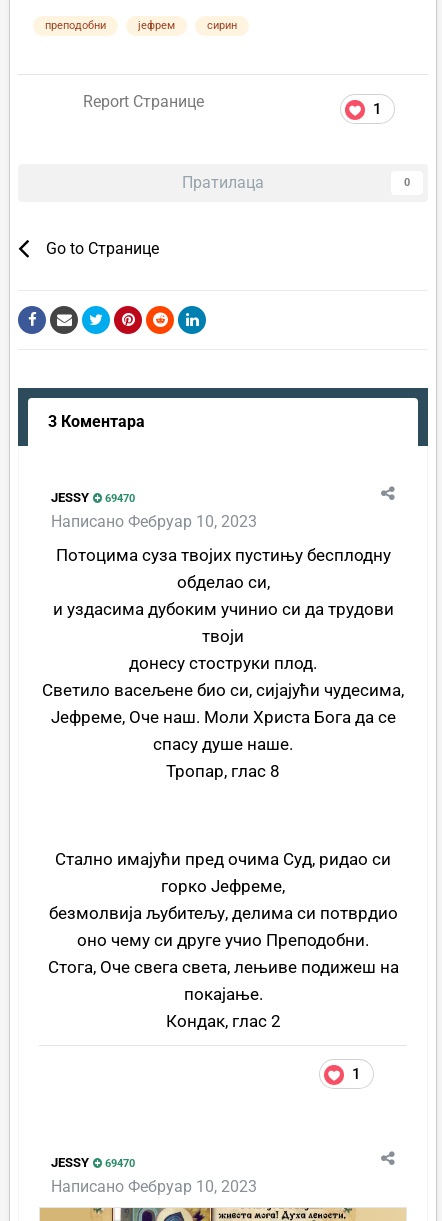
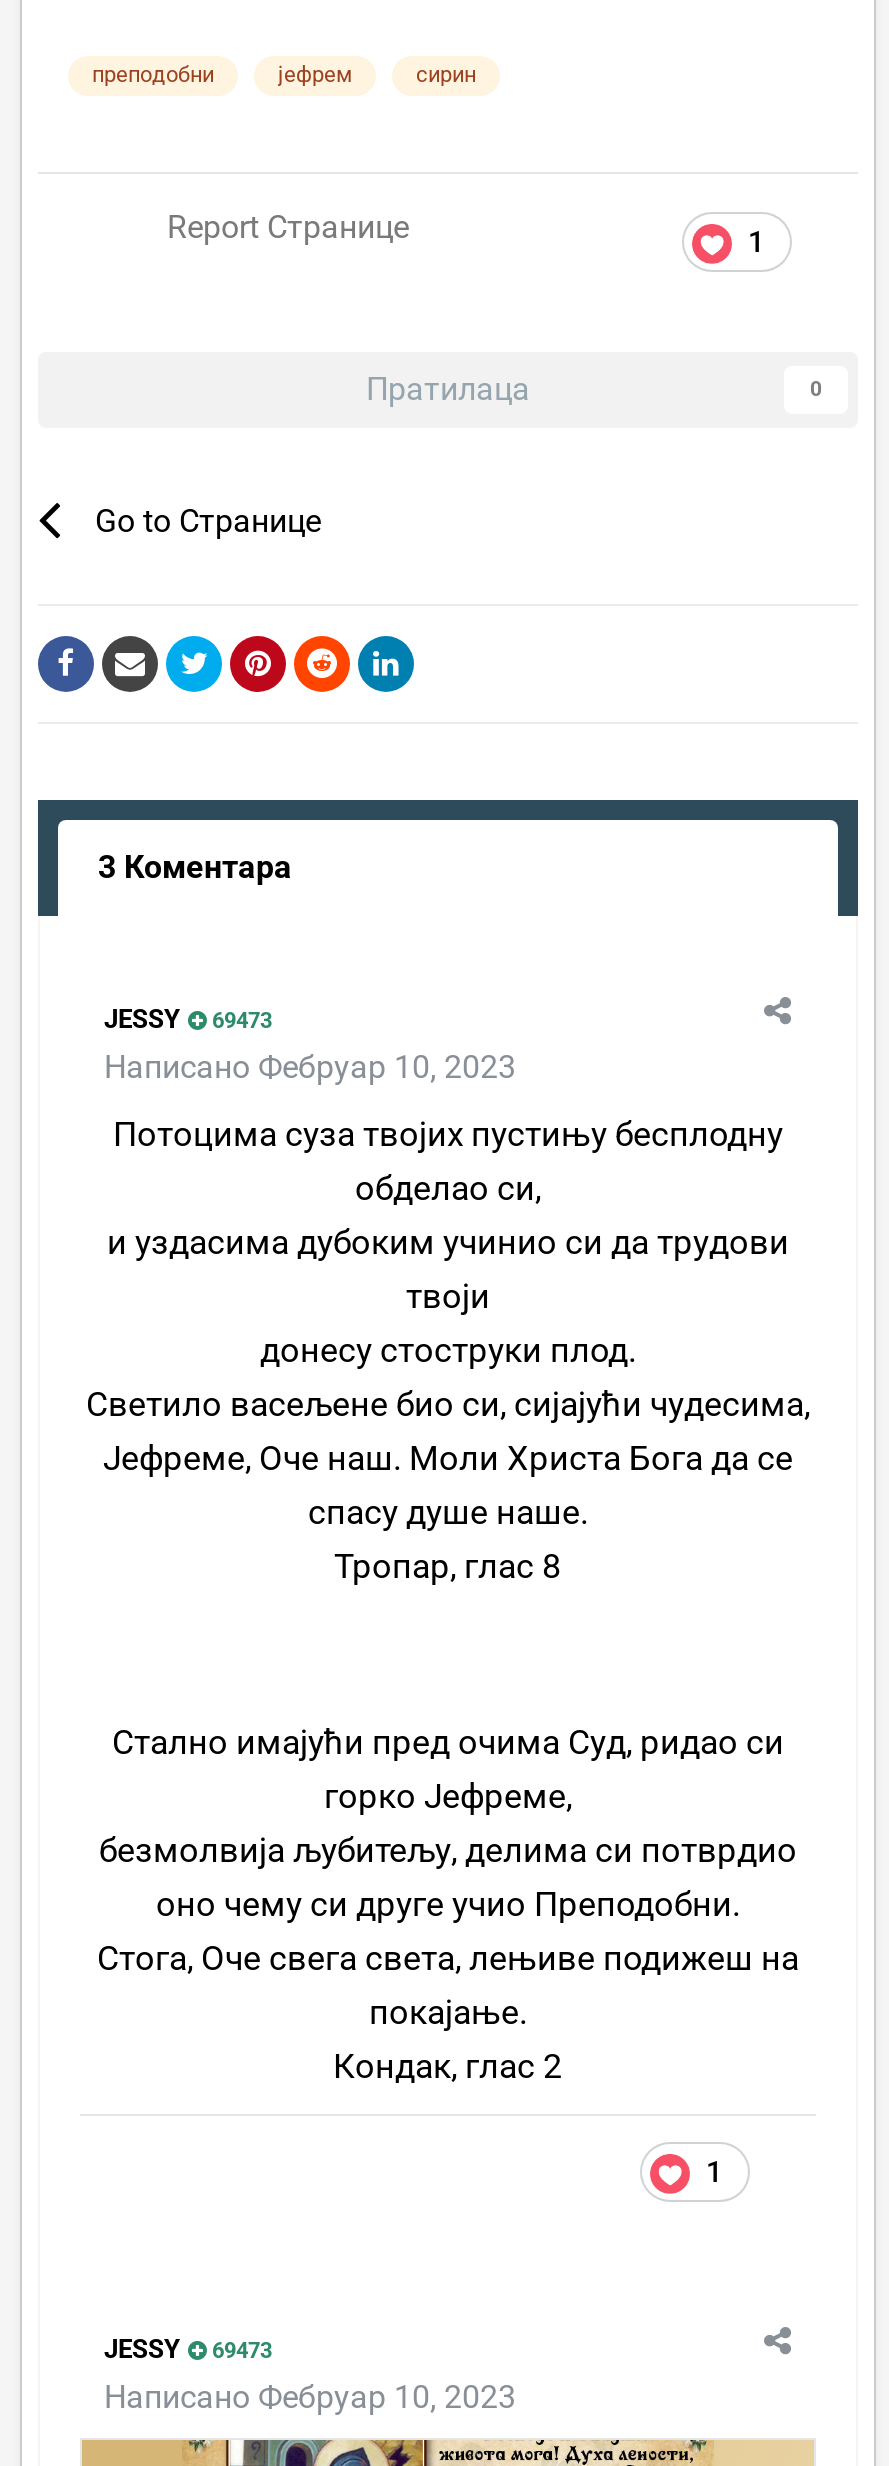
[51,490,135,505] JESSY 69470 -> [104,1003,272,1033] JESSY 69473
[51,1155,135,1170] JESSY 69470 -> [104,2333,272,2363] JESSY 69473

